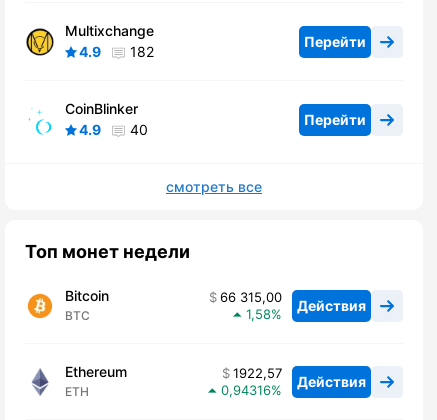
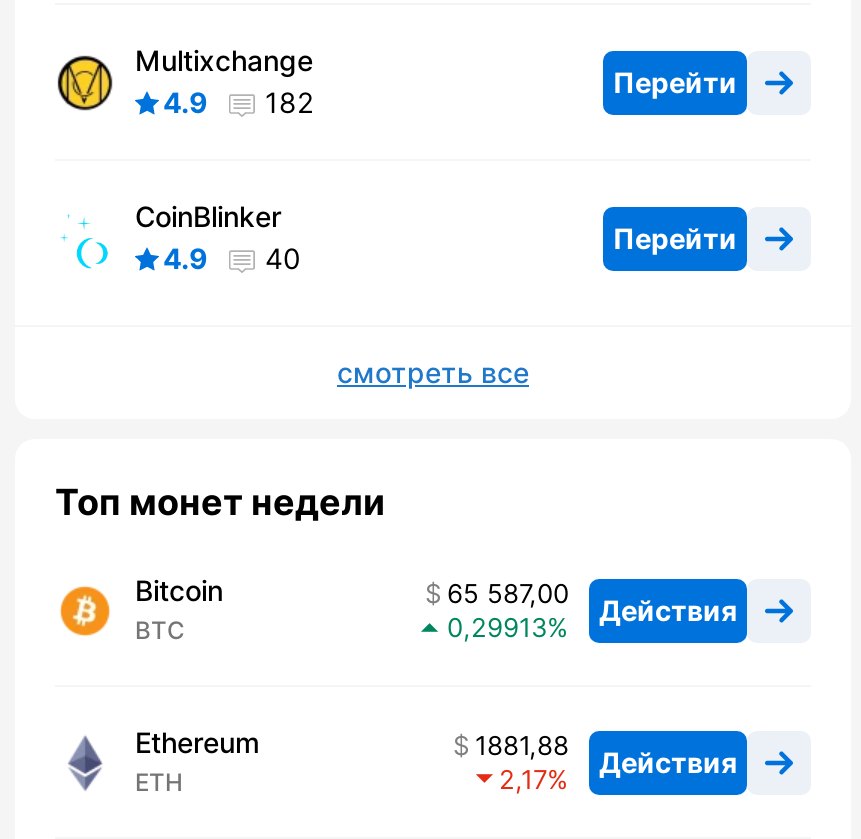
[220,289,366,314] 66 315,00 Действия -> [447,578,737,627] 65 587,00 Действия
[246,306,271,322] 1,58 -> [447,612,547,644] 0,29913
[233,365,366,390] 1922,57 Действия -> [475,730,737,779] 1881,88 Действия
[221,382,271,398] 0,94316 -> [499,764,547,796] 2,17

